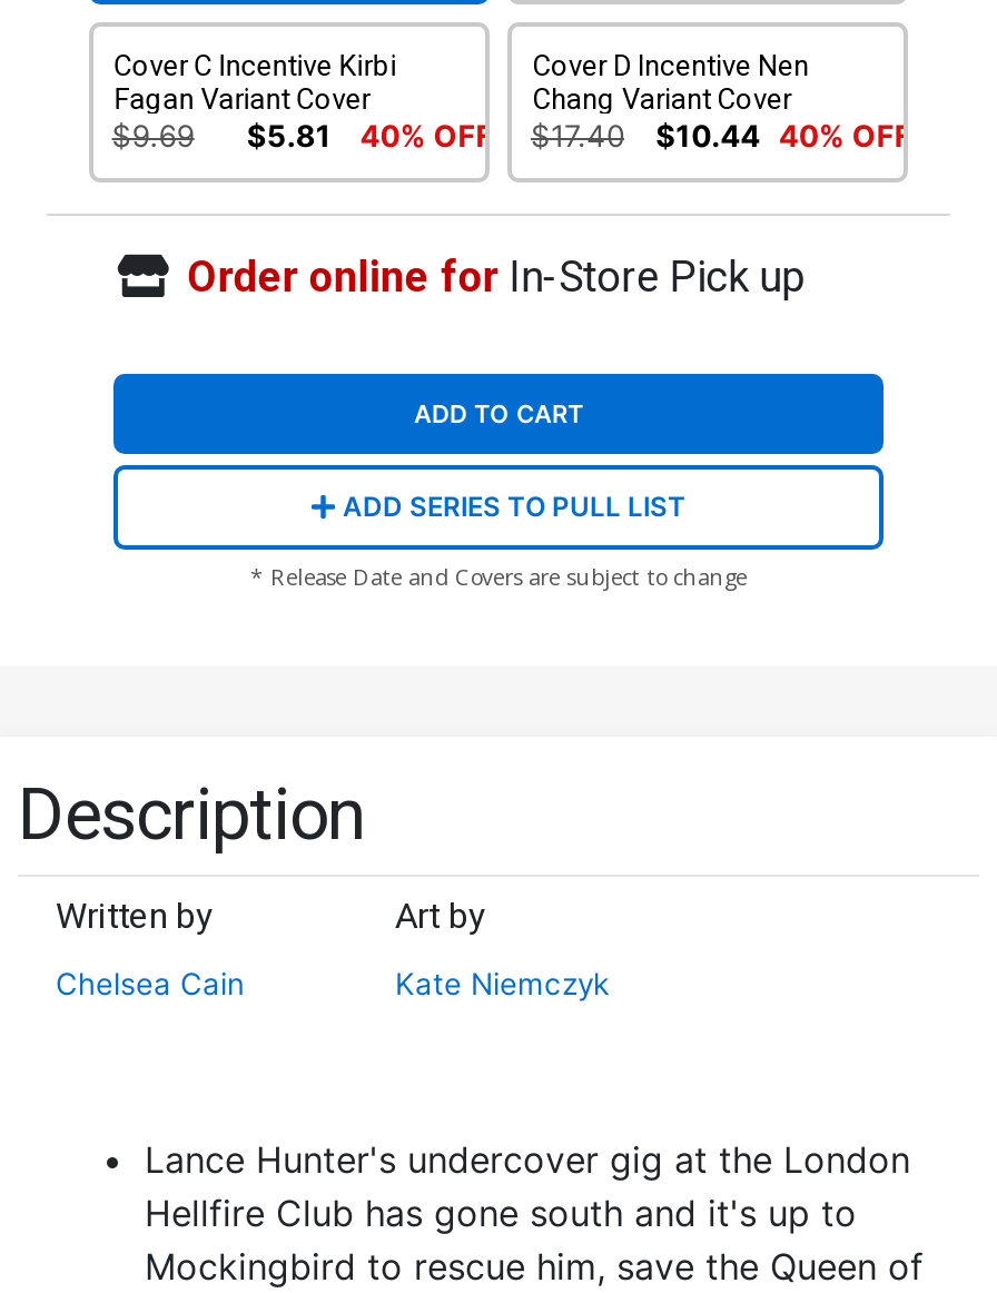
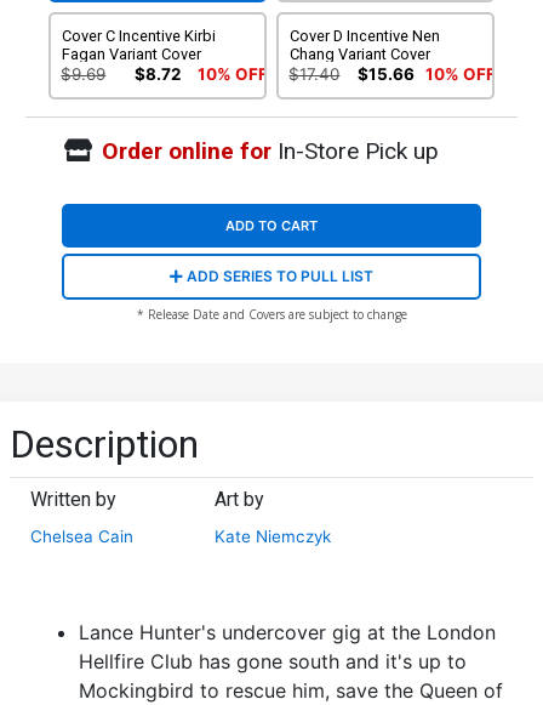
[247,118,331,153] $5.81 -> [134,64,180,83] $8.72
[360,118,493,153] 40% OFF -> [197,64,268,83] 10% OFF
[656,118,912,153] $10.44 40% OFF -> [357,64,496,83] $15.66 10% OFF

